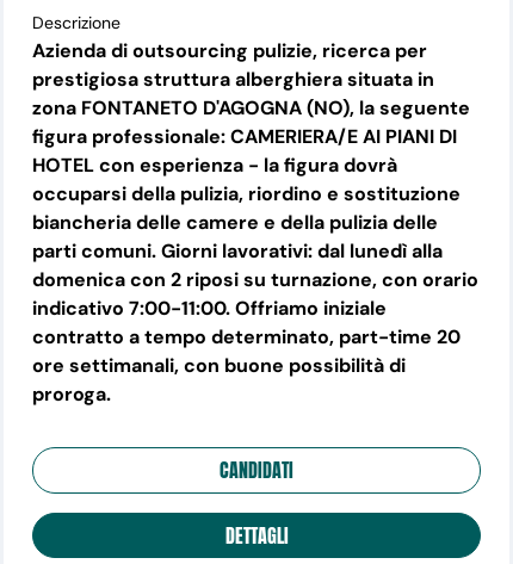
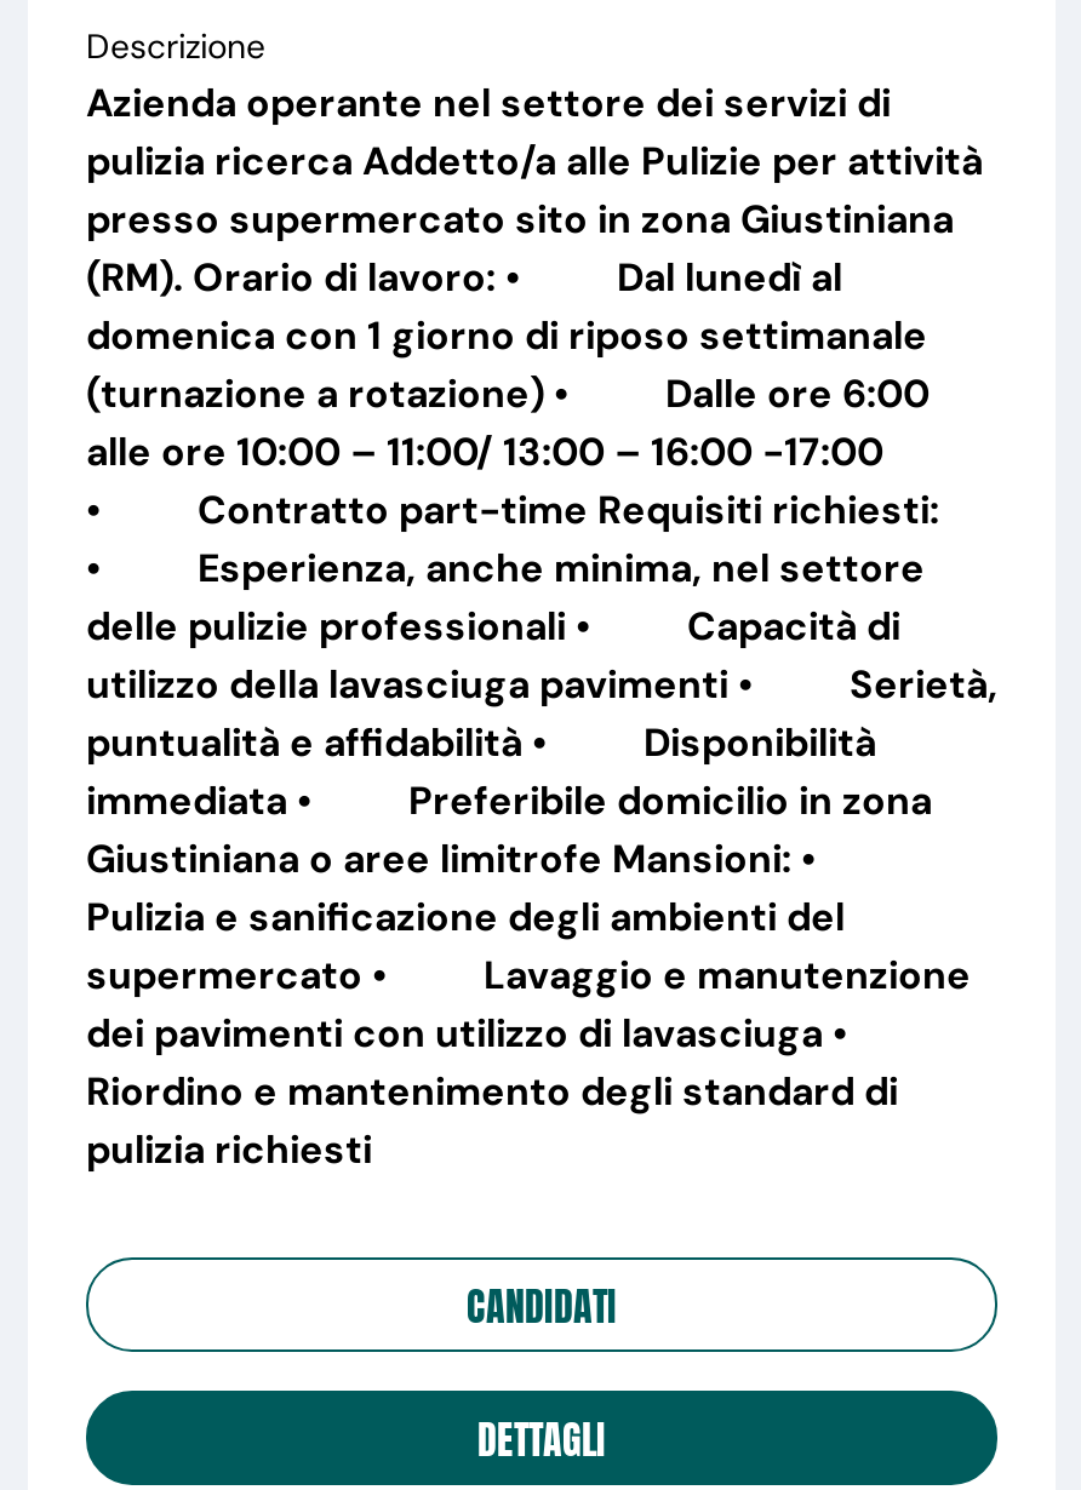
[32,38,478,406] Azienda di outsourcing pulizie, ricerca per | prestigiosa struttura alberghiera situata in | zona FONTANETO D'AGOGNA (NO), la seguente | figura professionale: CAMERIERA/E AI PIANI DI | HOTEL con esperienza - la figura dovrà | occuparsi della pulizia, riordino e sostituzione | biancheria delle camere e della pulizia delle | parti comuni. Giorni lavorativi: dal lunedì alla | domenica con 2 riposi su turnazione, con orario | indicativo 7:00-11:00. Offriamo iniziale | contratto a tempo determinato, part-time 20 | ore settimanali, con buone possibilità di | proroga. -> [86,79,997,1177] Azienda operante nel settore dei servizi di | pulizia ricerca Addetto/a alle Pulizie per attività | presso supermercato sito in zona Giustiniana | (RM). Orario di lavoro: • Dal lunedì al | domenica con 1 giorno di riposo settimanale | (turnazione a rotazione) • Dalle ore 6:00 | alle ore 10:00 – 11:00/ 13:00 – 16:00 -17:00 | • Contratto part-time Requisiti richiesti: | • Esperienza, anche minima, nel settore | delle pulizie professionali • Capacità di | utilizzo della lavasciuga pavimenti • Serietà, | puntualità e affidabilità • Disponibilità | immediata • Preferibile domicilio in zona | Giustiniana o aree limitrofe Mansioni: • | Pulizia e sanificazione degli ambienti del | supermercato • Lavaggio e manutenzione | dei pavimenti con utilizzo di lavasciuga • | Riordino e mantenimento degli standard di | pulizia richiesti

